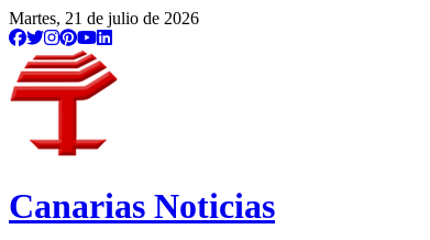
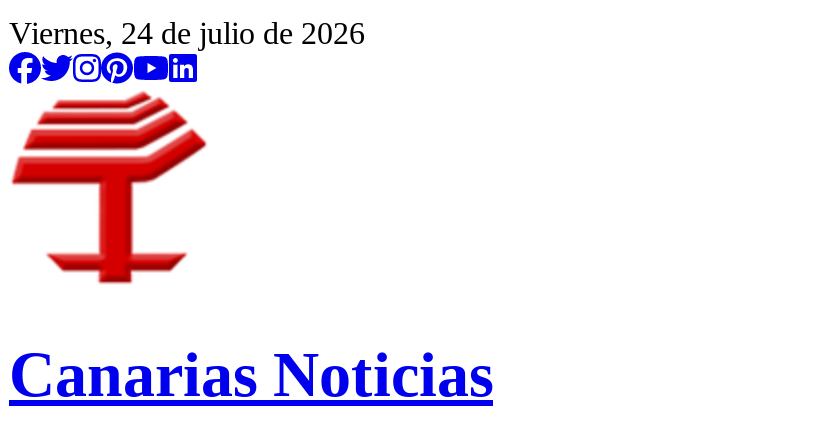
[9,9,199,28] Martes, 21 de julio de 2026 -> [9,16,365,50] Viernes, 24 de julio de 2026

